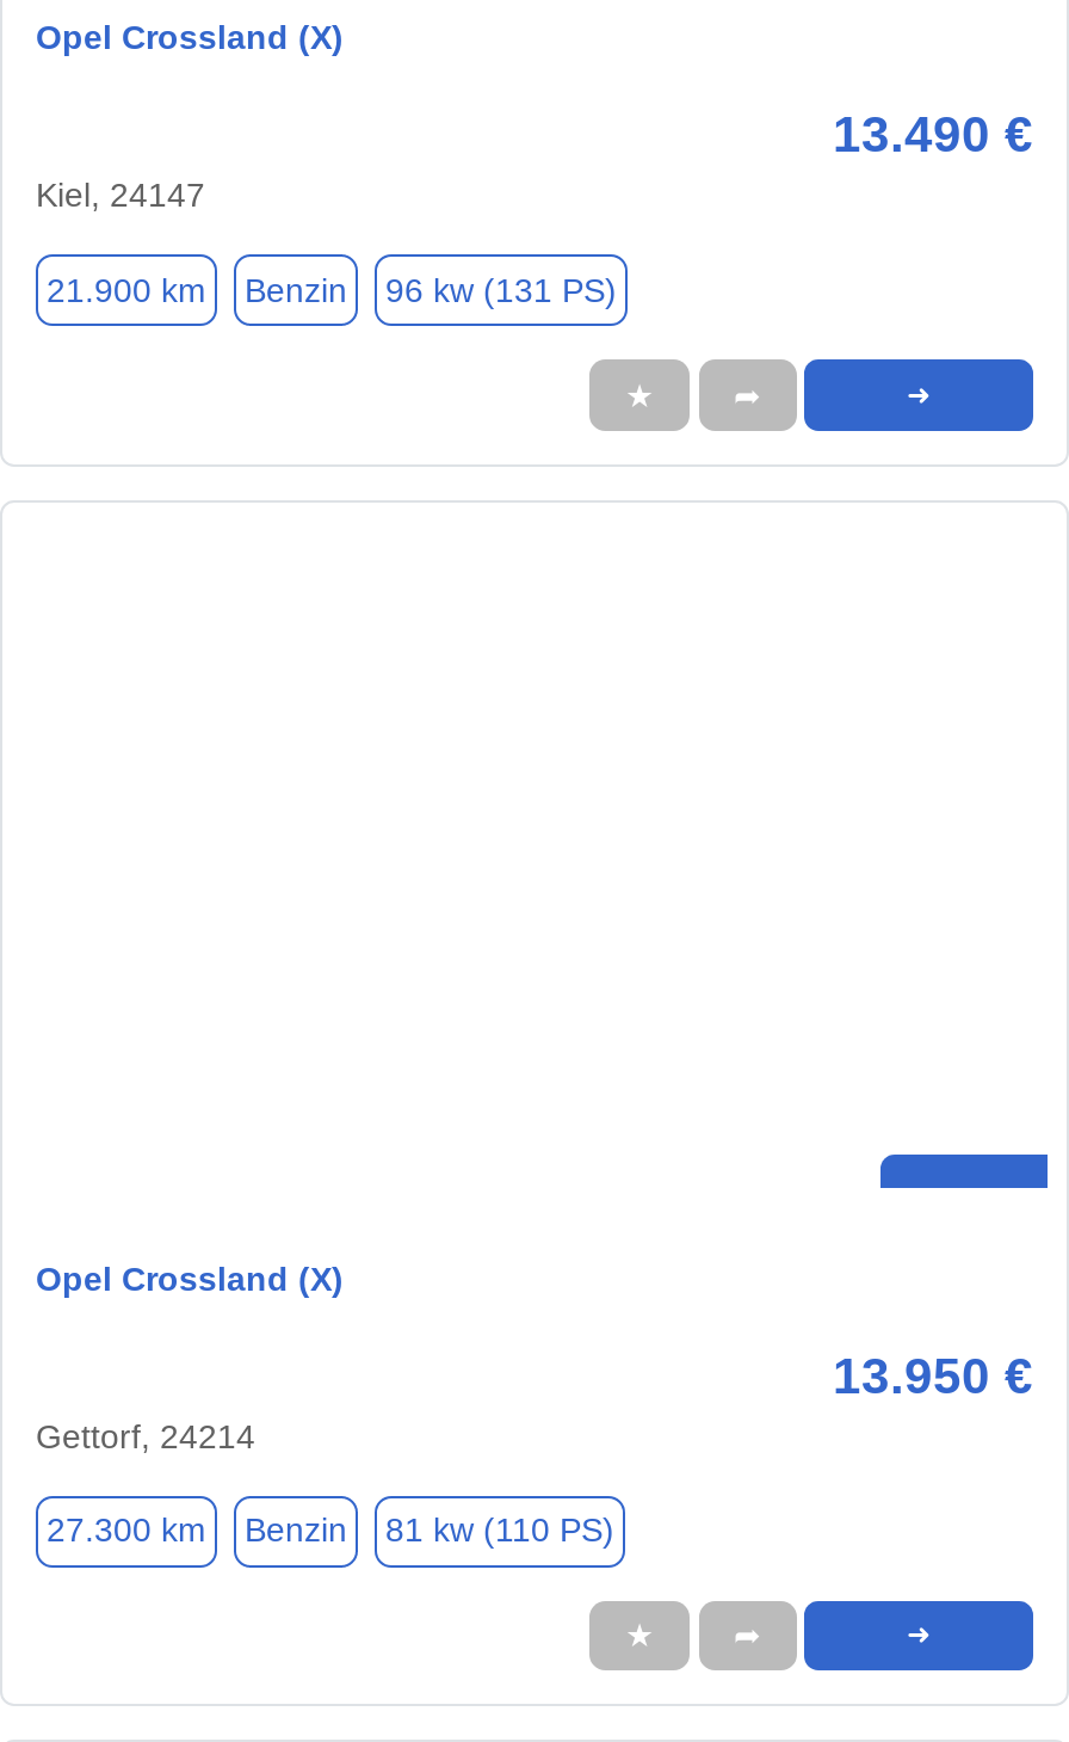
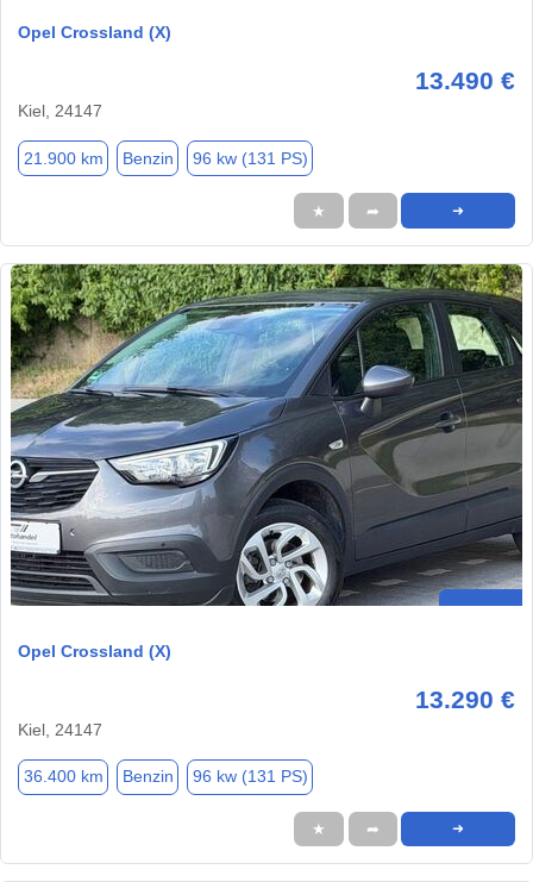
none -> [10,263,523,607] [image]
[36,1348,1033,1455] 13.950 € | Gettorf, 24214 -> [18,686,515,739] 13.290 € | Kiel, 24147
[47,1512,206,1550] 27.300 km -> [23,767,103,786] 36.400 km
[385,1512,614,1550] 81 kw (110 PS) -> [192,767,308,786] 96 kw (131 PS)

